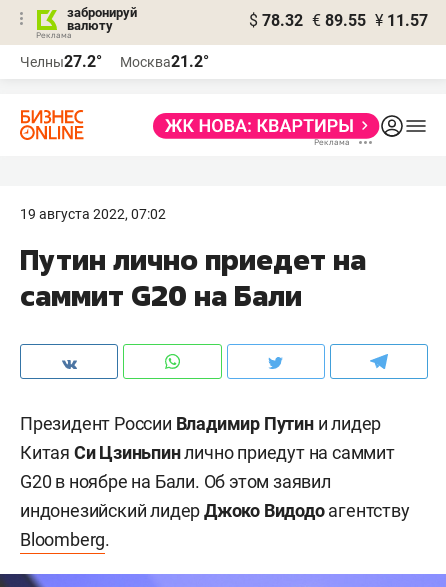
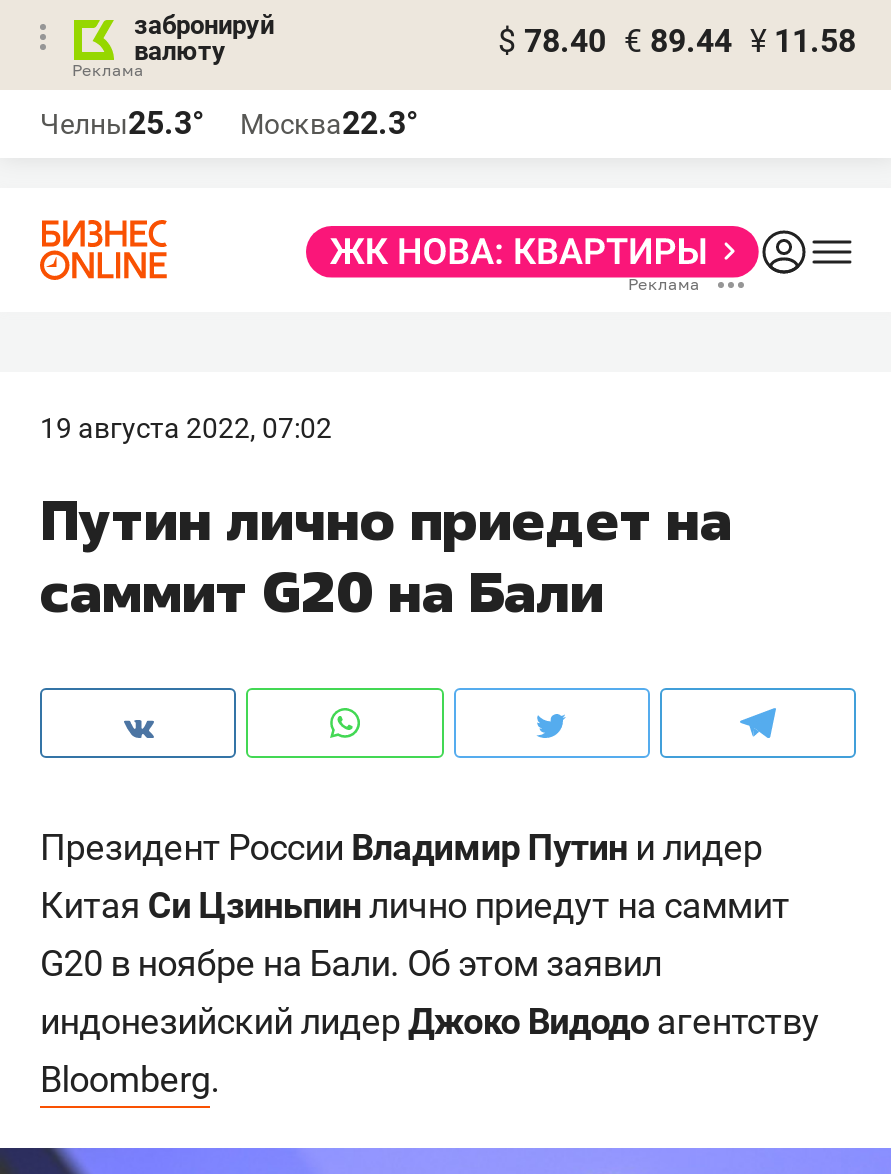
[249,11,428,30] $ 78.32 € 89.55 ¥ 11.57 -> [498,22,856,60] $ 78.40 € 89.44 ¥ 11.58
[20,52,102,71] Челны27.2° -> [40,104,204,142] Челны25.3°
[120,52,209,71] Москва21.2° -> [240,104,418,142] Москва22.3°

